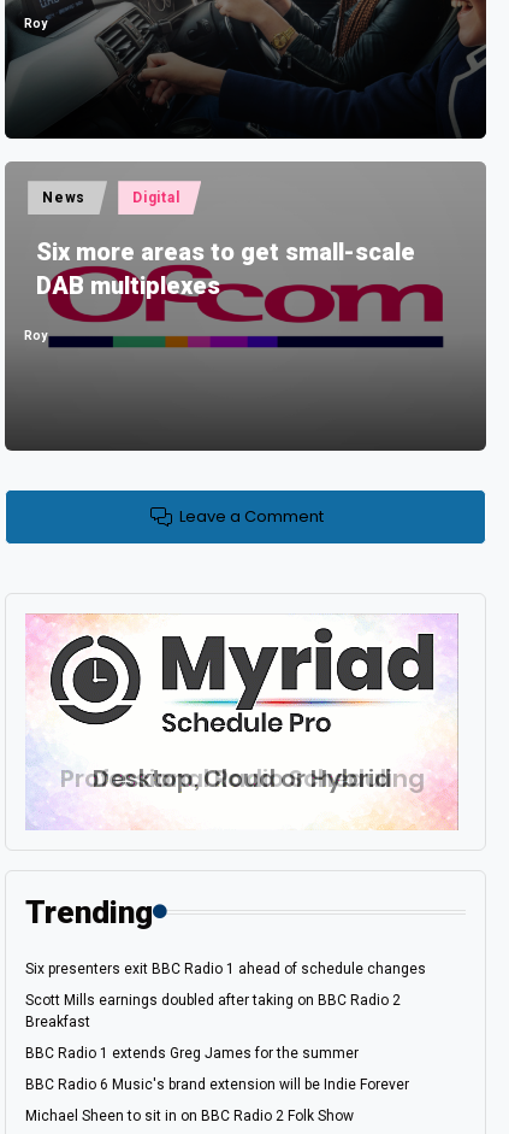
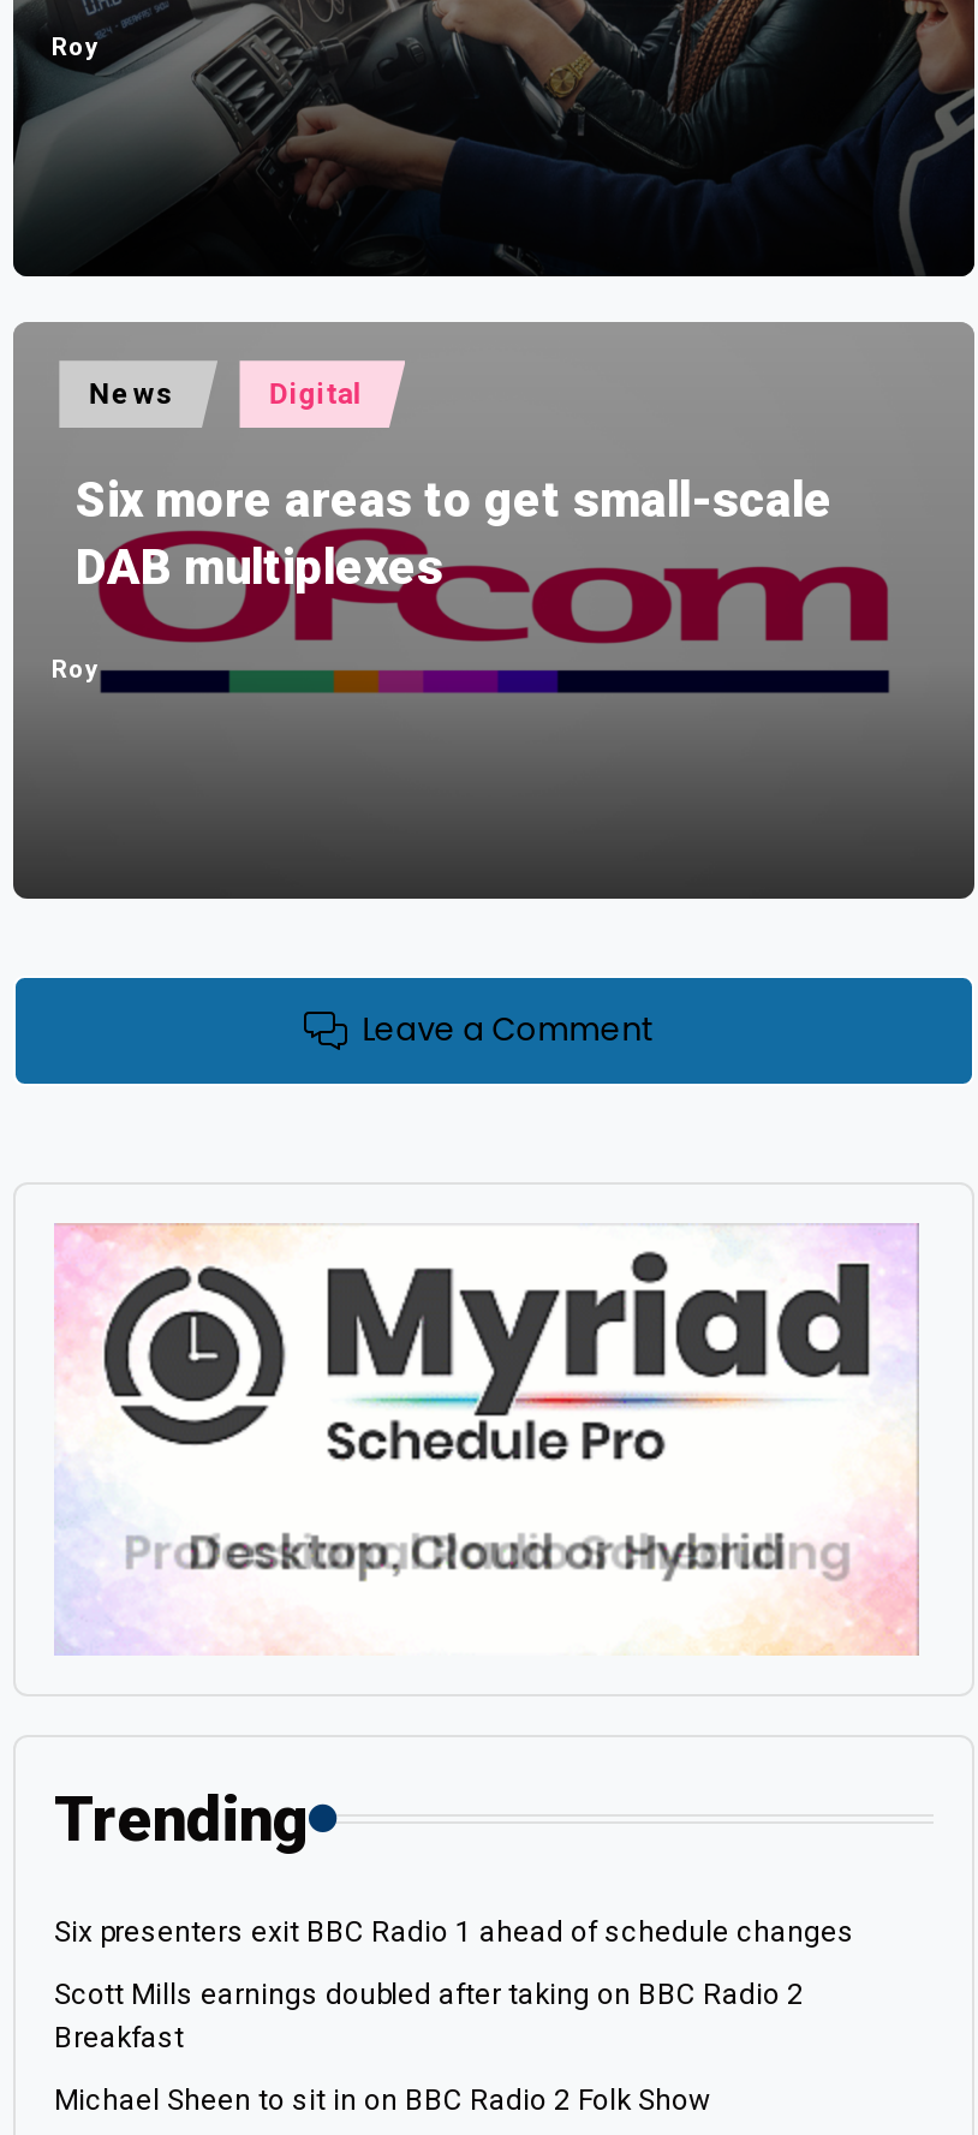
[25,1045,409,1093] BBC Radio 1 extends Greg James for the summer | BBC Radio 6 Music's brand extension will be Indie Forever -> none

